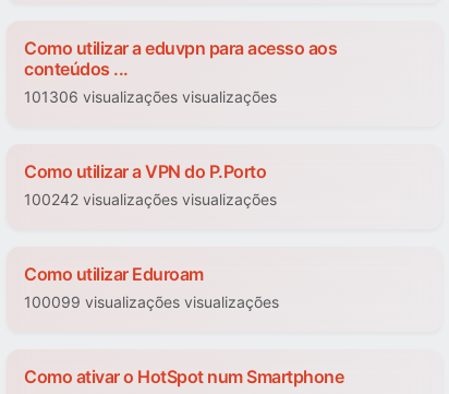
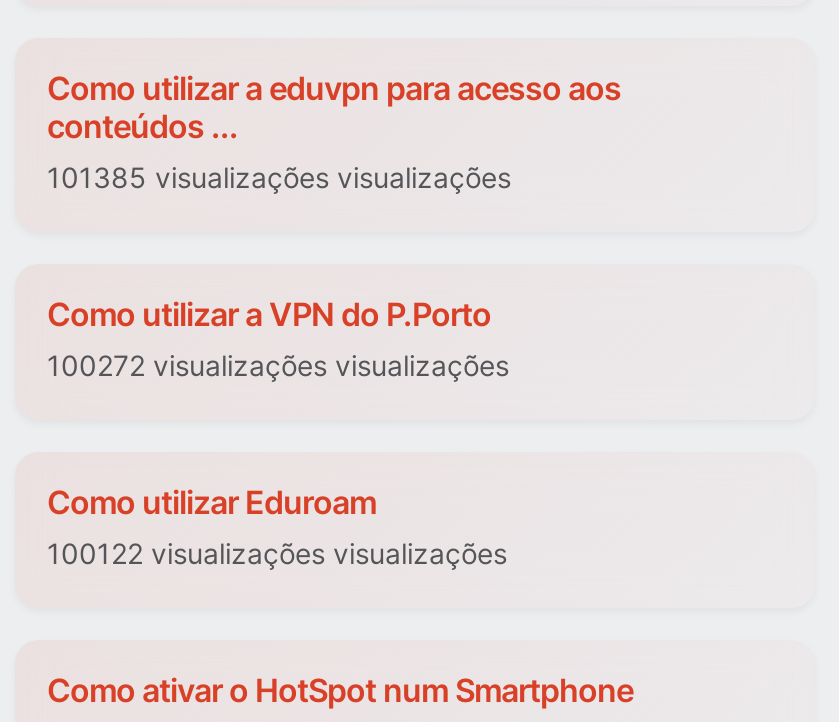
[24,88,277,106] 101306 visualizações visualizações -> [47,161,511,195] 101385 visualizações visualizações
[24,190,277,209] 100242 visualizações visualizações -> [47,349,509,383] 100272 visualizações visualizações
[24,293,279,312] 100099 visualizações visualizações -> [47,537,507,571] 100122 visualizações visualizações

